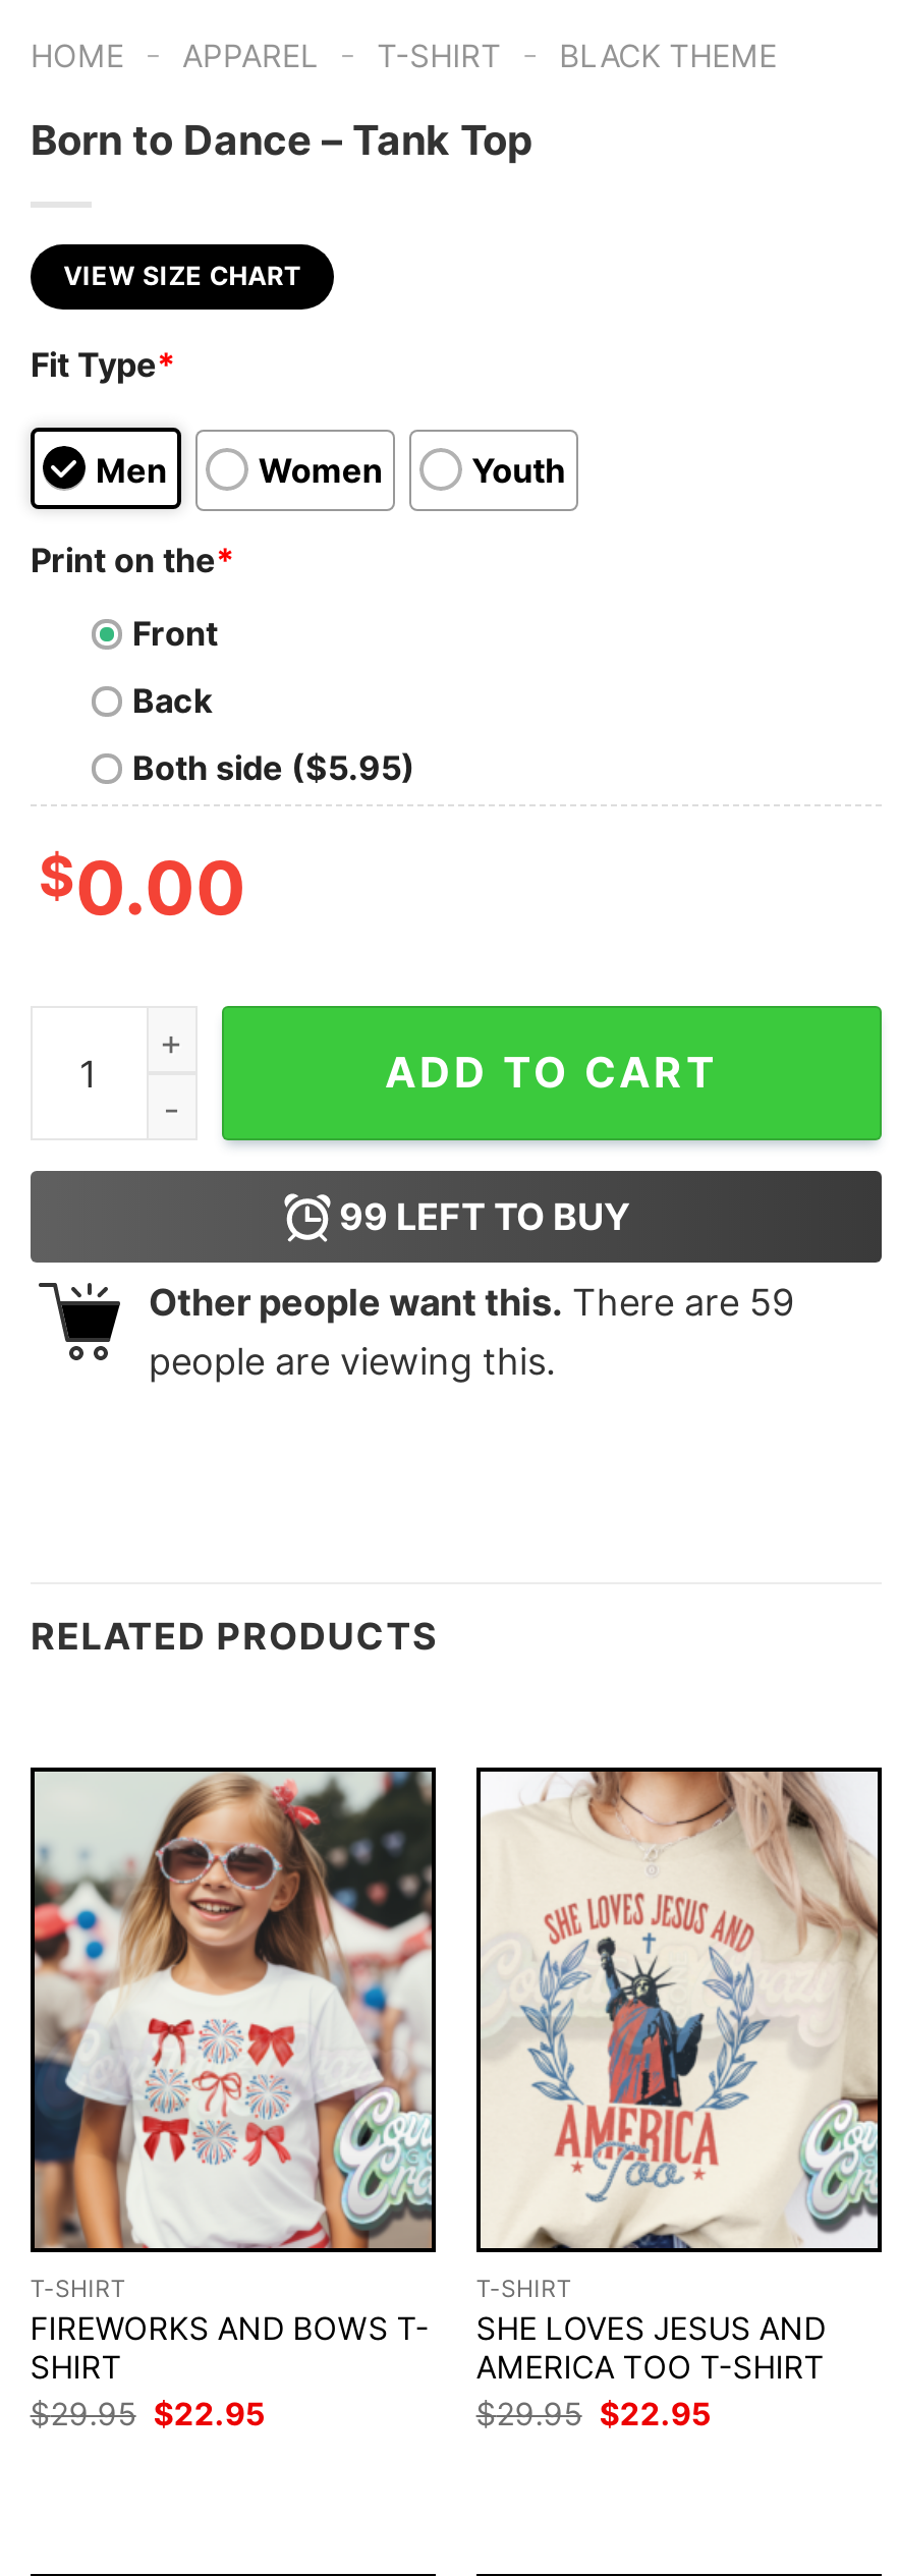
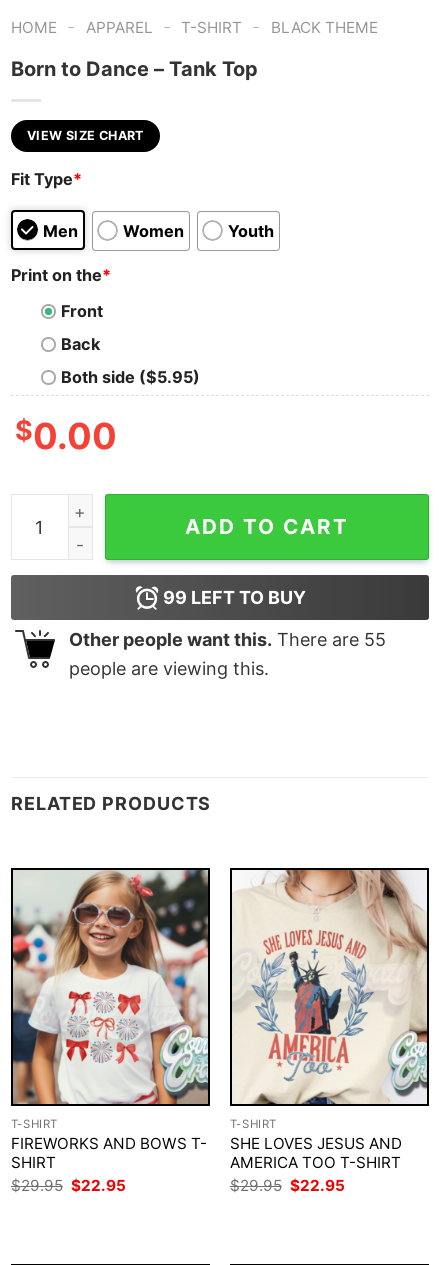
[149,1281,794,1324] Other people want this. There are 59 -> [69,629,386,650] Other people want this. There are 55

